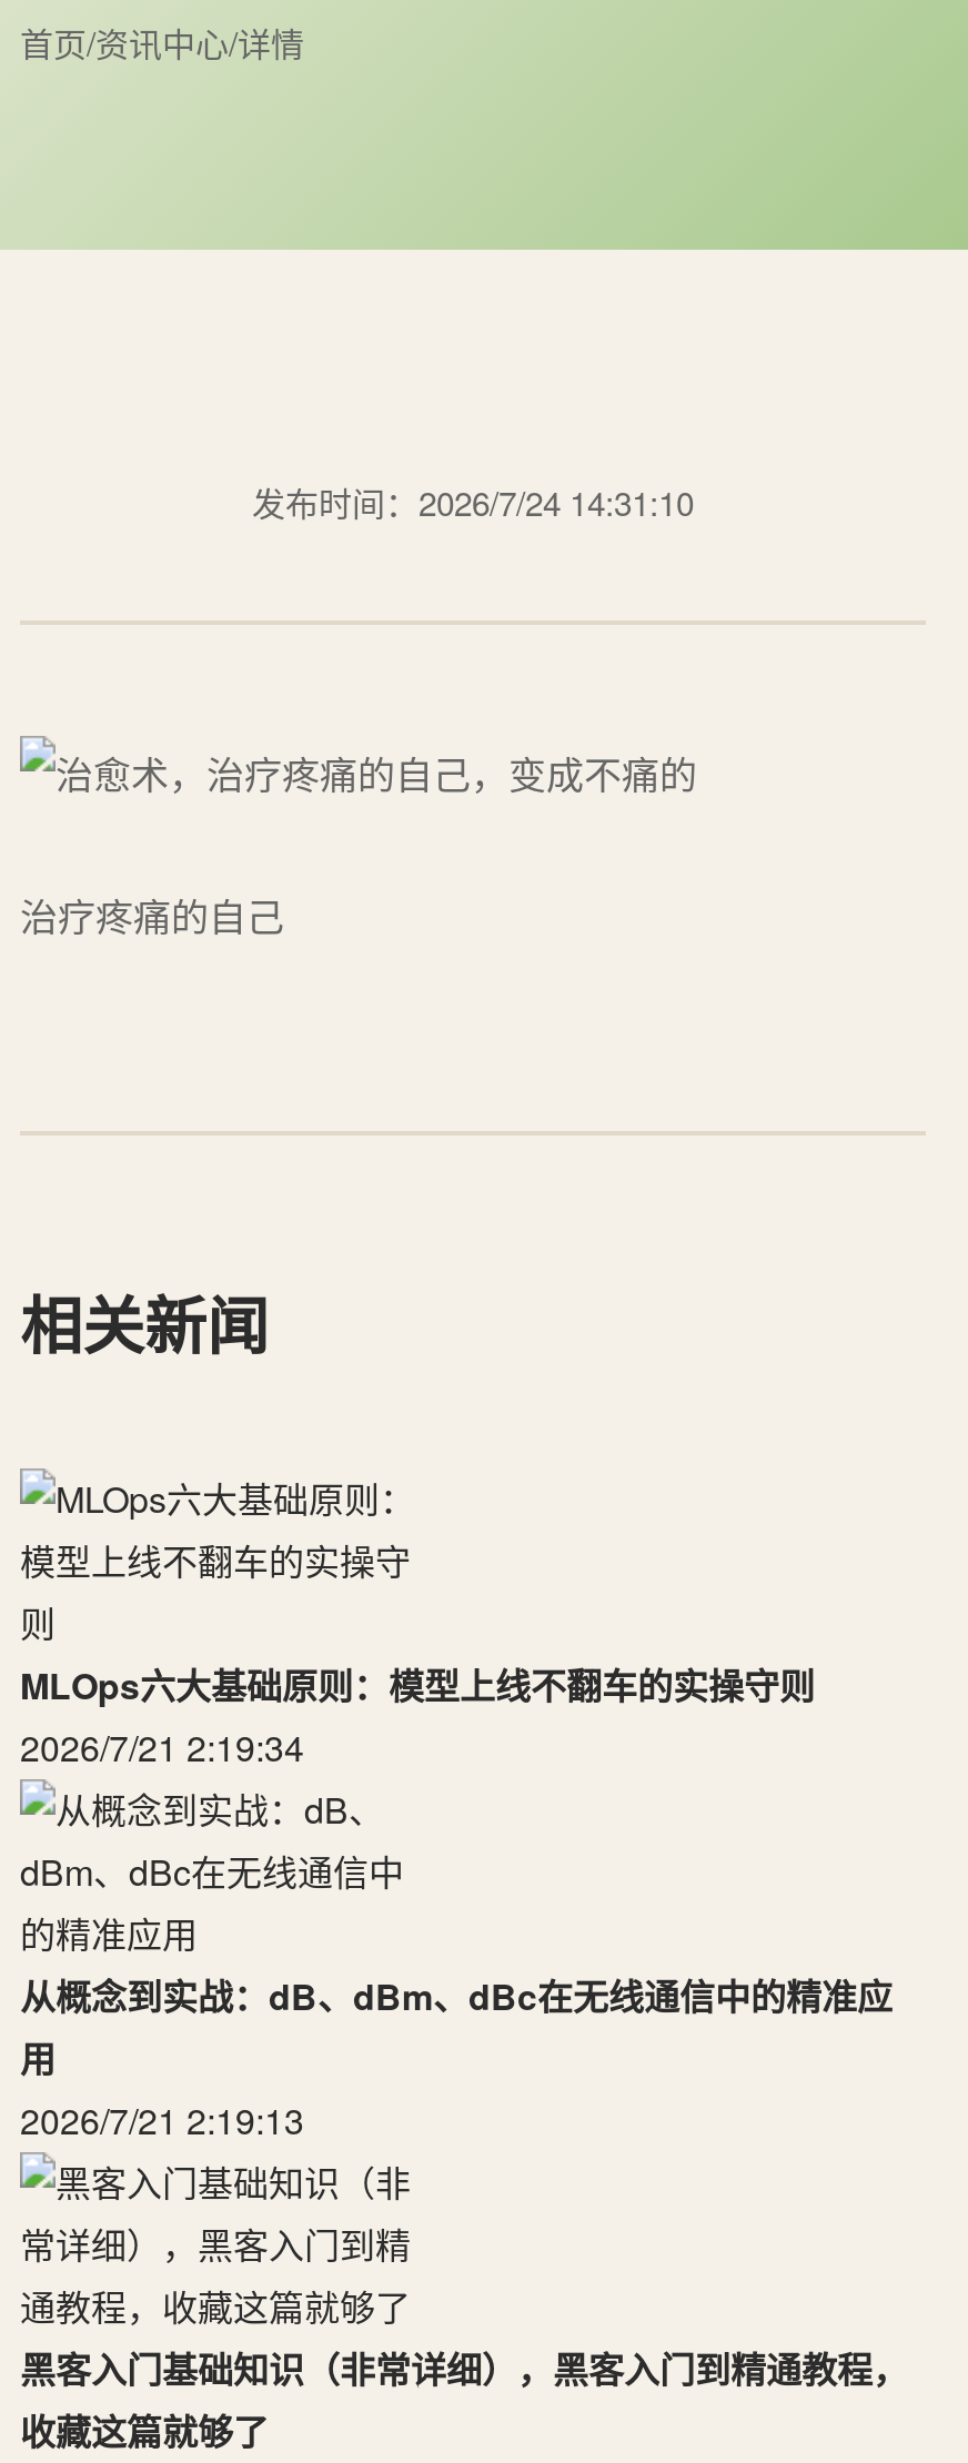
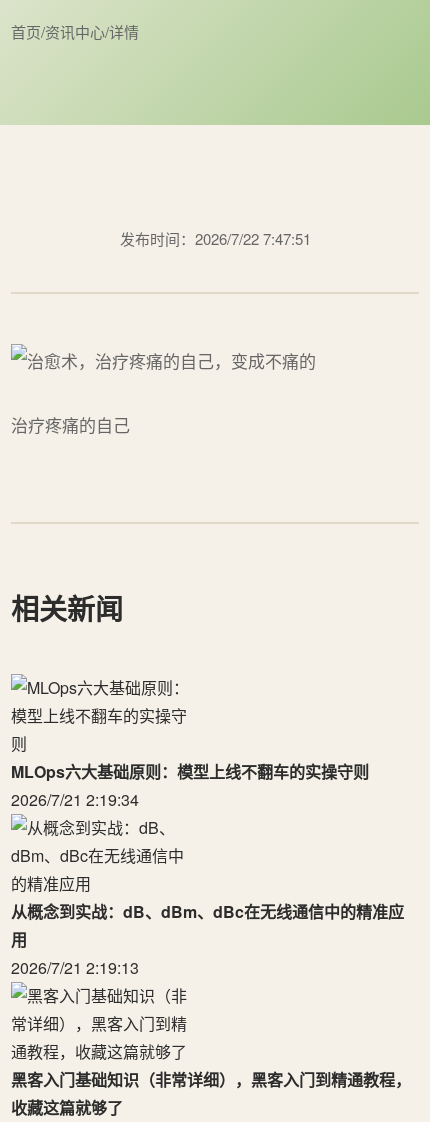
[252,478,694,525] 发布时间：2026/7/24 14:31:10 -> [119,228,310,249] 发布时间：2026/7/22 7:47:51

